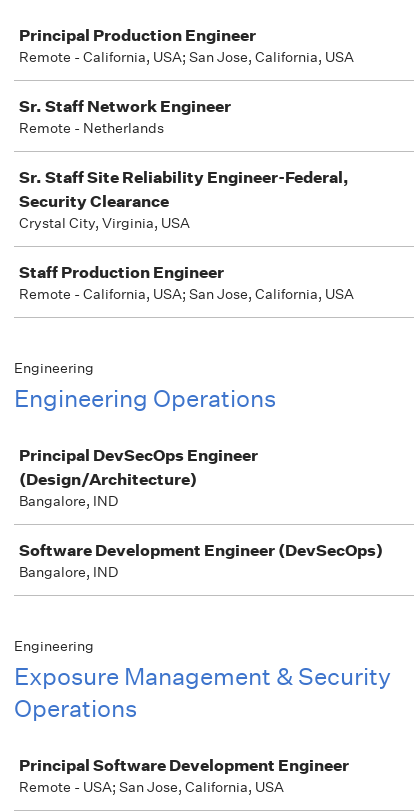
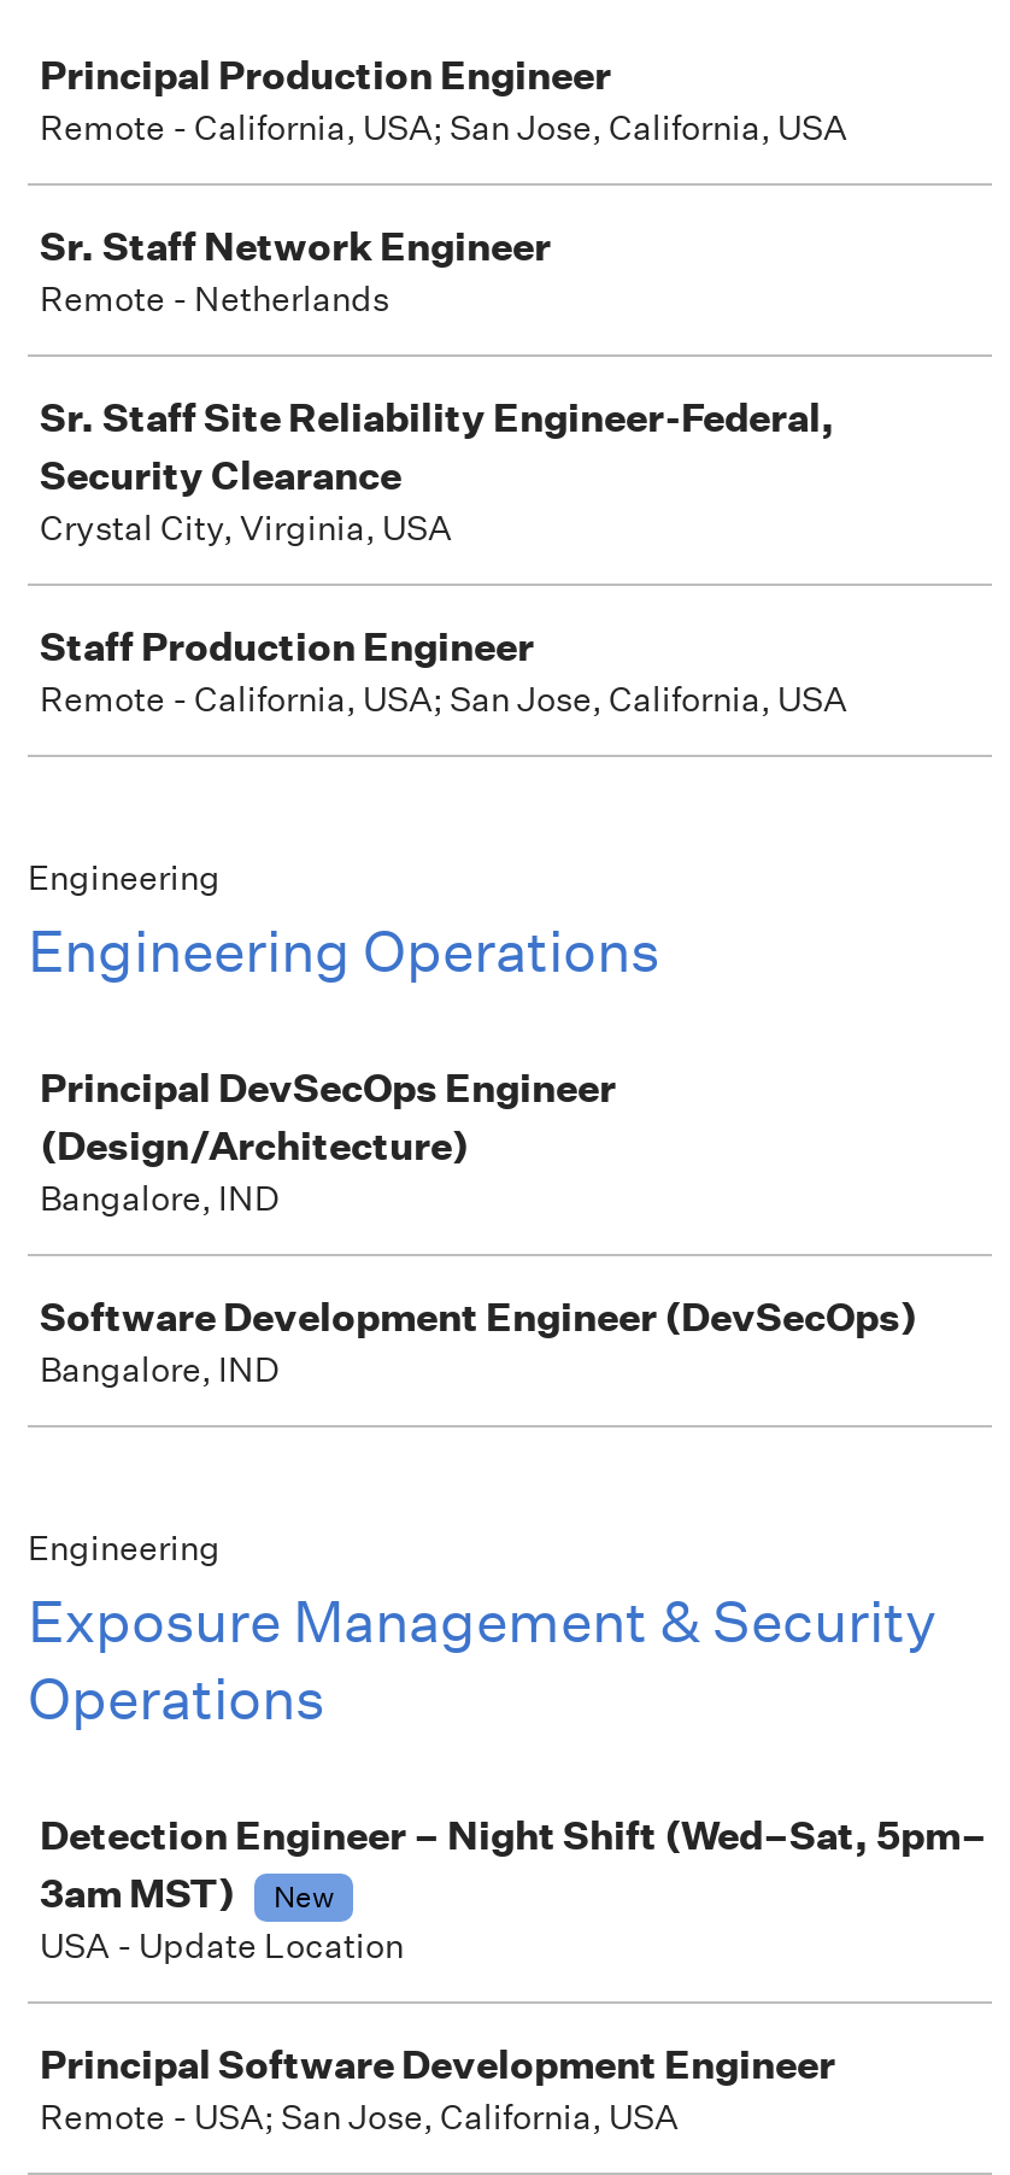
none -> [40,1811,987,1968] Detection Engineer – Night Shift (Wed–Sat, 5pm– | 3am MST) | New | USA - Update Location

